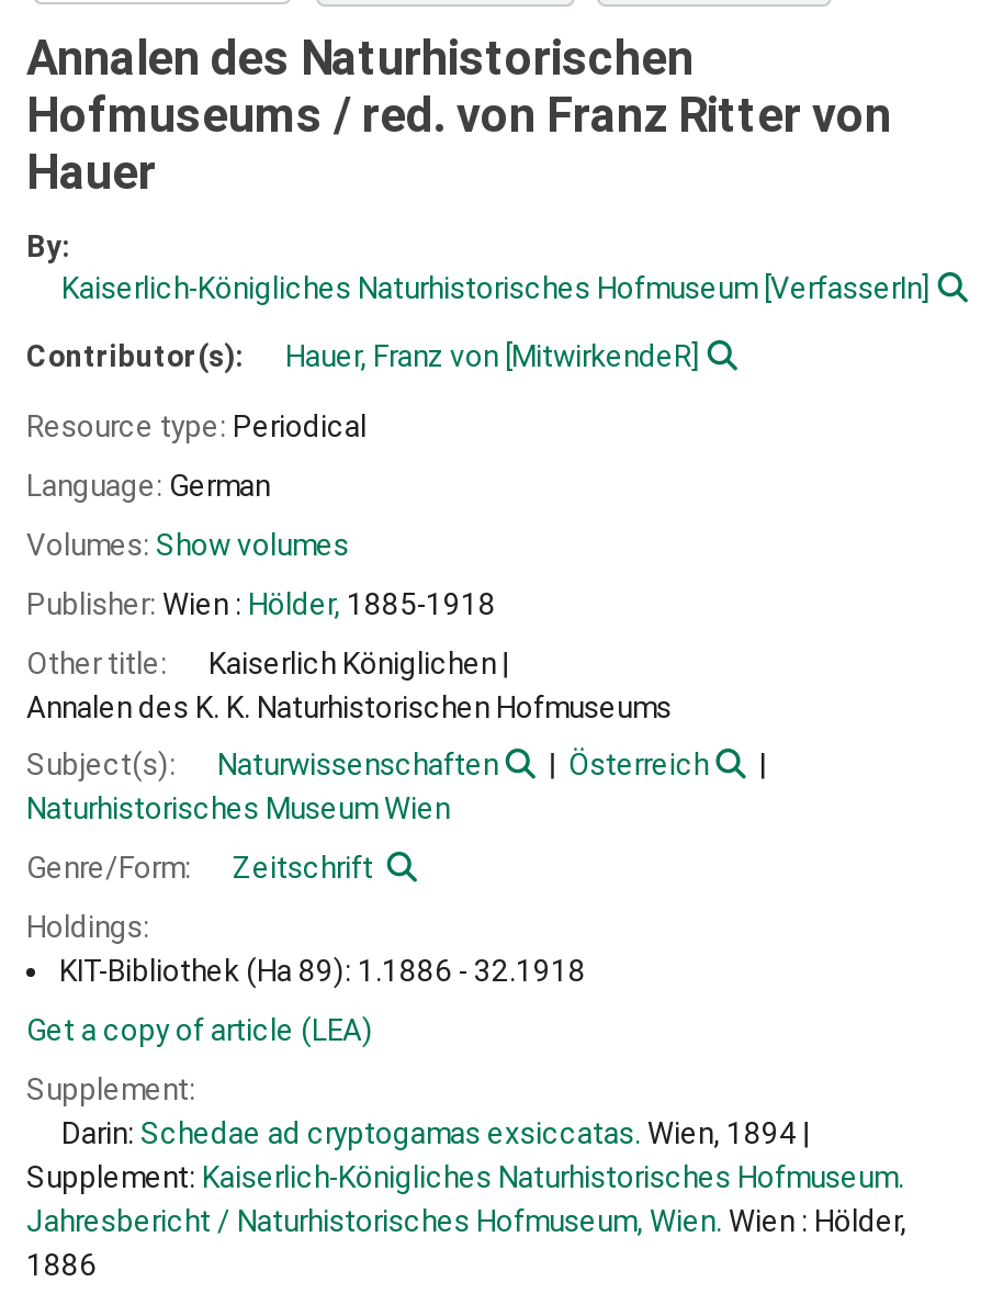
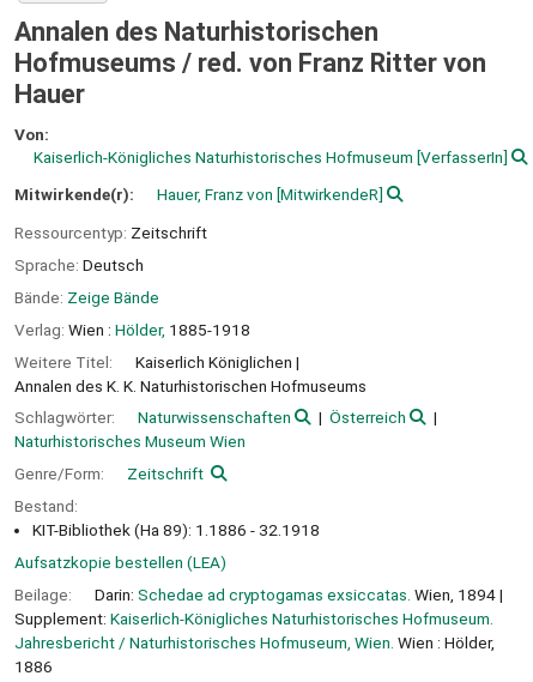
[26,227,70,263] By: -> [14,124,49,143] Von:
[26,337,250,372] Contributor(s): -> [14,184,138,203] Mitwirkende(r):
[26,409,367,444] Resource type: Periodical -> [14,223,207,242] Ressourcentyp: Zeitschrift
[26,468,270,503] Language: German -> [14,255,144,275] Sprache: Deutsch
[26,527,349,562] Volumes: Show volumes -> [14,288,159,307] Bände: Zeige Bände
[26,585,496,621] Publisher: Wien : Hölder, 1885-1918 -> [14,320,250,339] Verlag: Wien : Hölder, 1885-1918
[26,644,173,679] Other title: -> [14,352,116,371] Weitere Titel:
[26,747,182,782] Subject(s): -> [14,408,119,427] Schlagwörter:
[26,909,149,944] Holdings: -> [14,496,78,515] Bestand:
[26,1011,373,1046] Get a copy of article (LEA) -> [14,552,226,571] Aufsatzkopie bestellen (LEA)
[26,1070,195,1105] Supplement: -> [14,584,75,603] Beilage:

